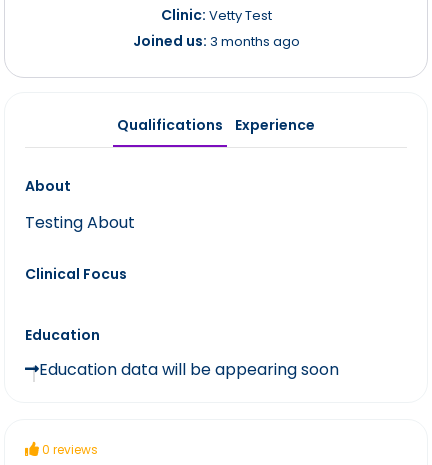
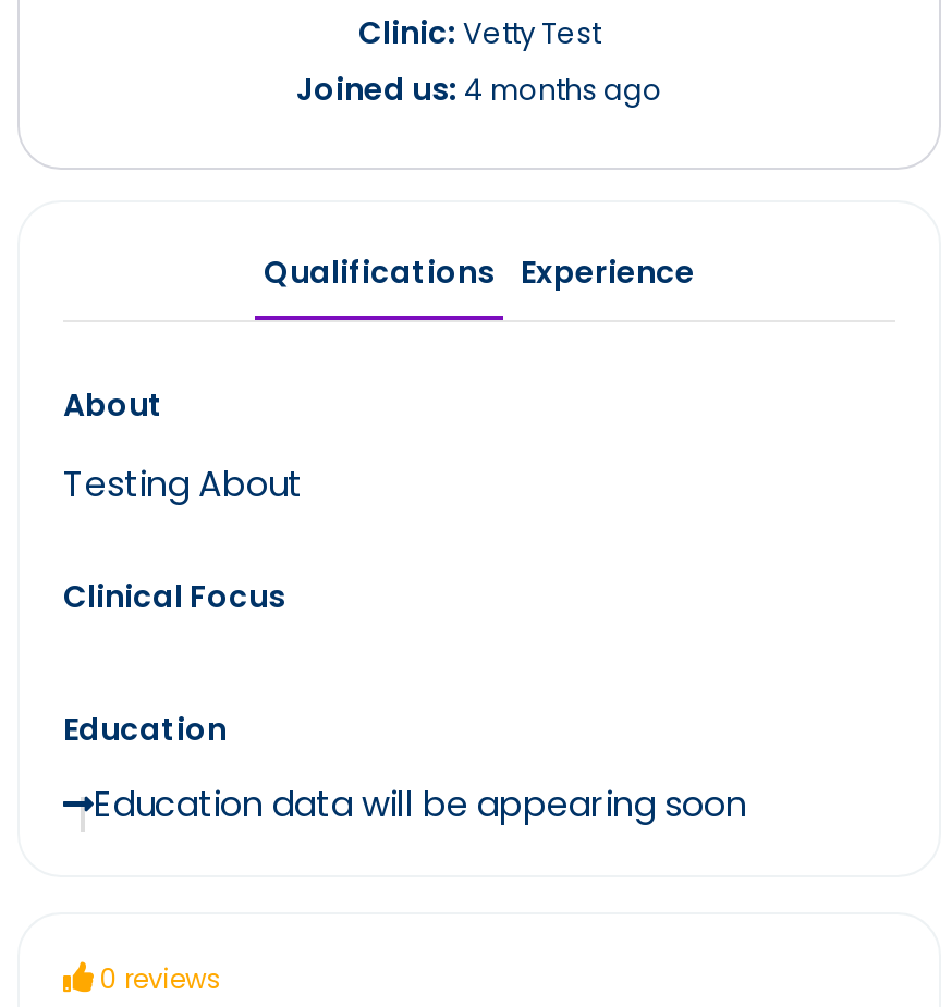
[132,31,299,51] Joined us: 3 months ago -> [296,67,662,110] Joined us: 4 months ago

